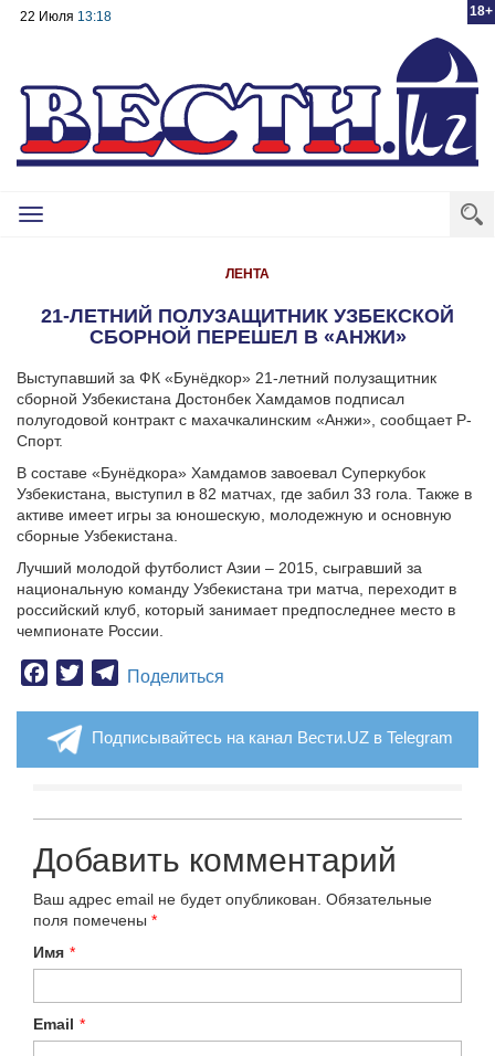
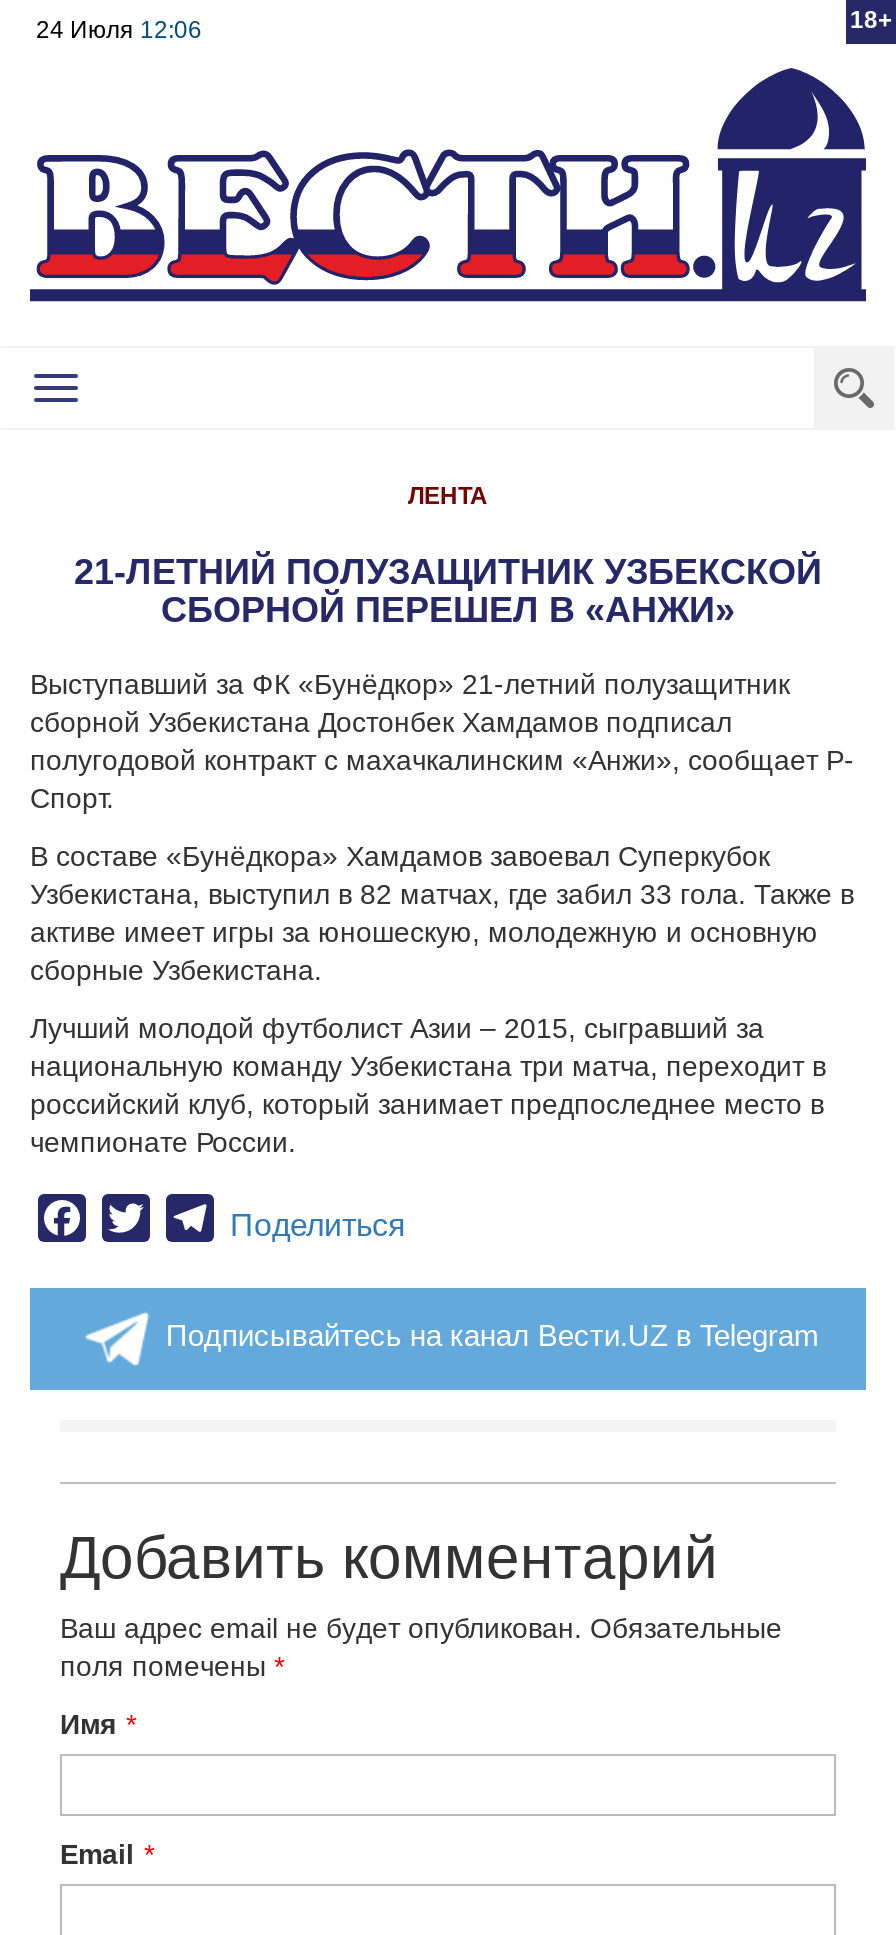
[20,9,112,24] 22 Июля 13:18 -> [36,16,202,44] 24 Июля 12:06

